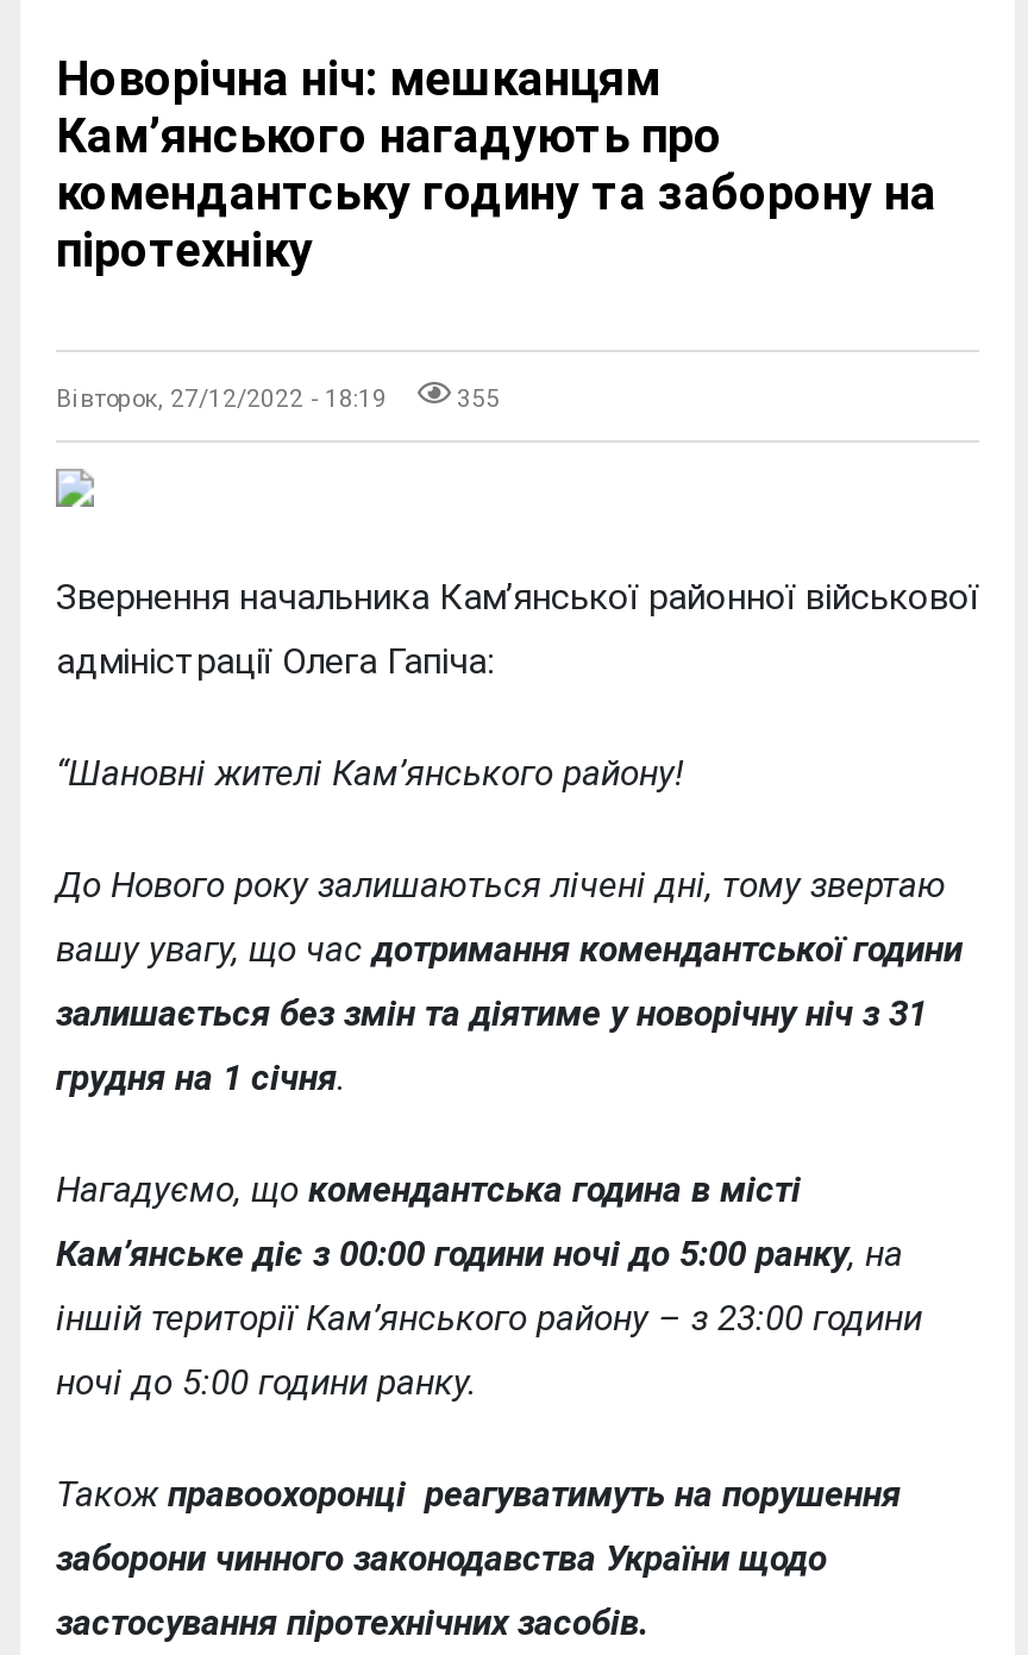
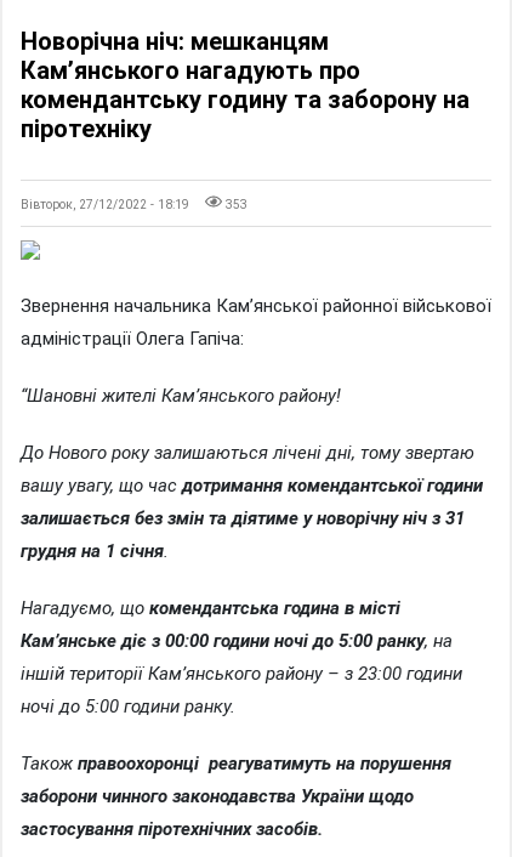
[450,385,500,411] 355 -> [221,198,247,211] 353

